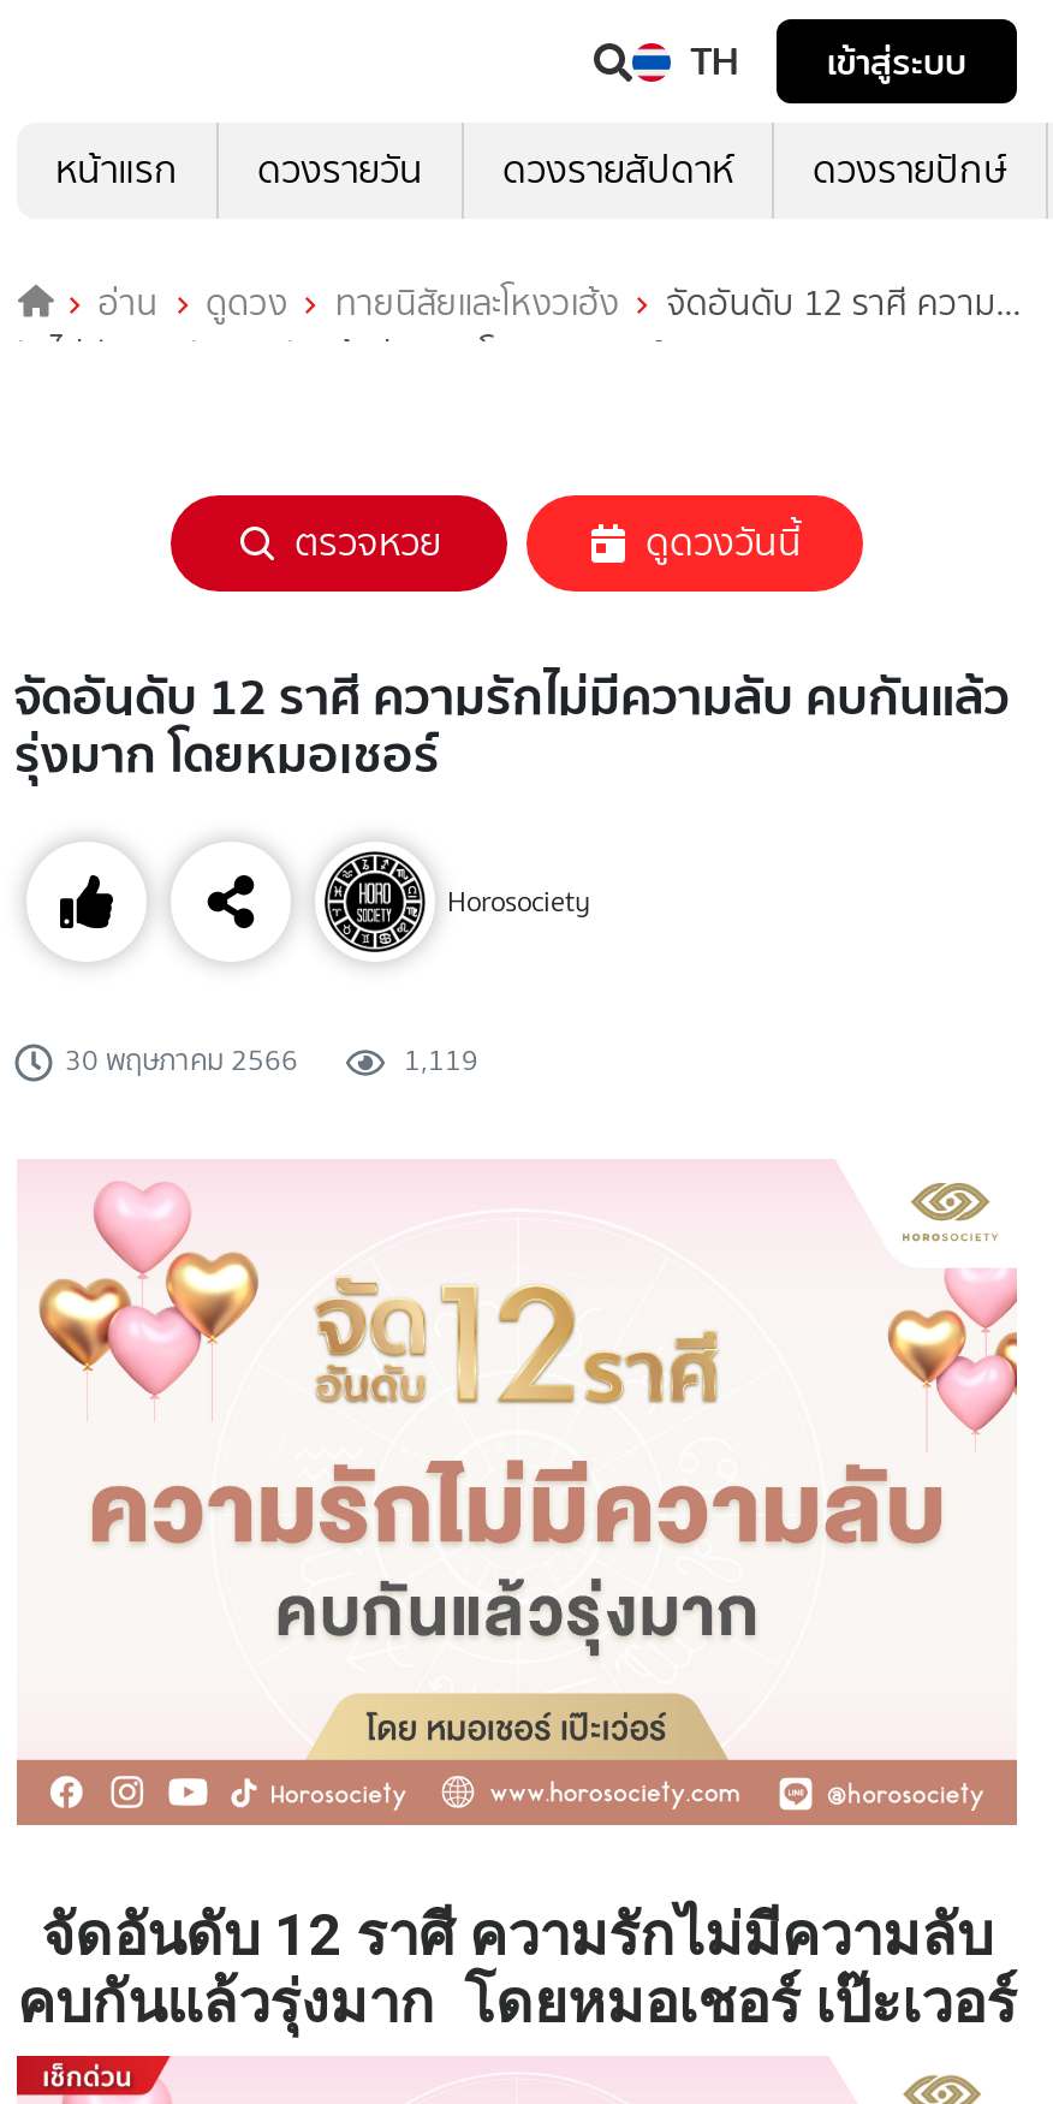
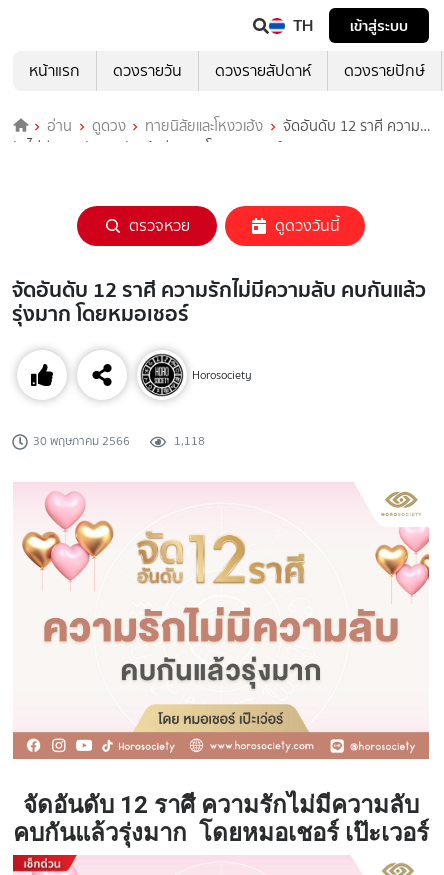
[404,1039,478,1082] 1,119 -> [174,432,205,450] 1,118

